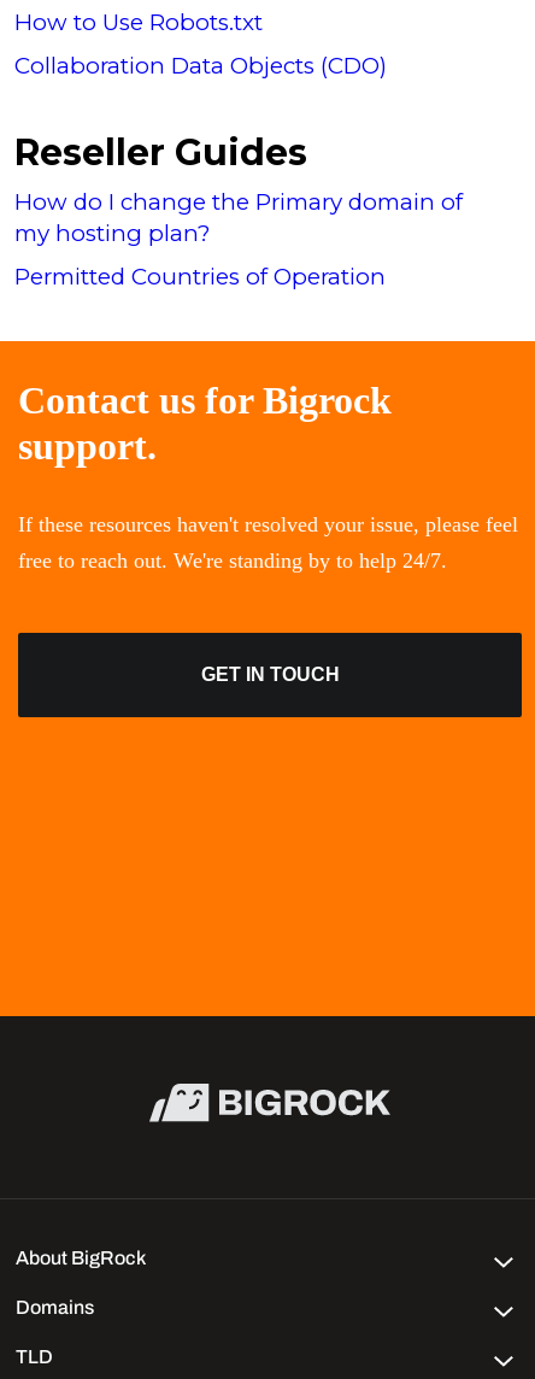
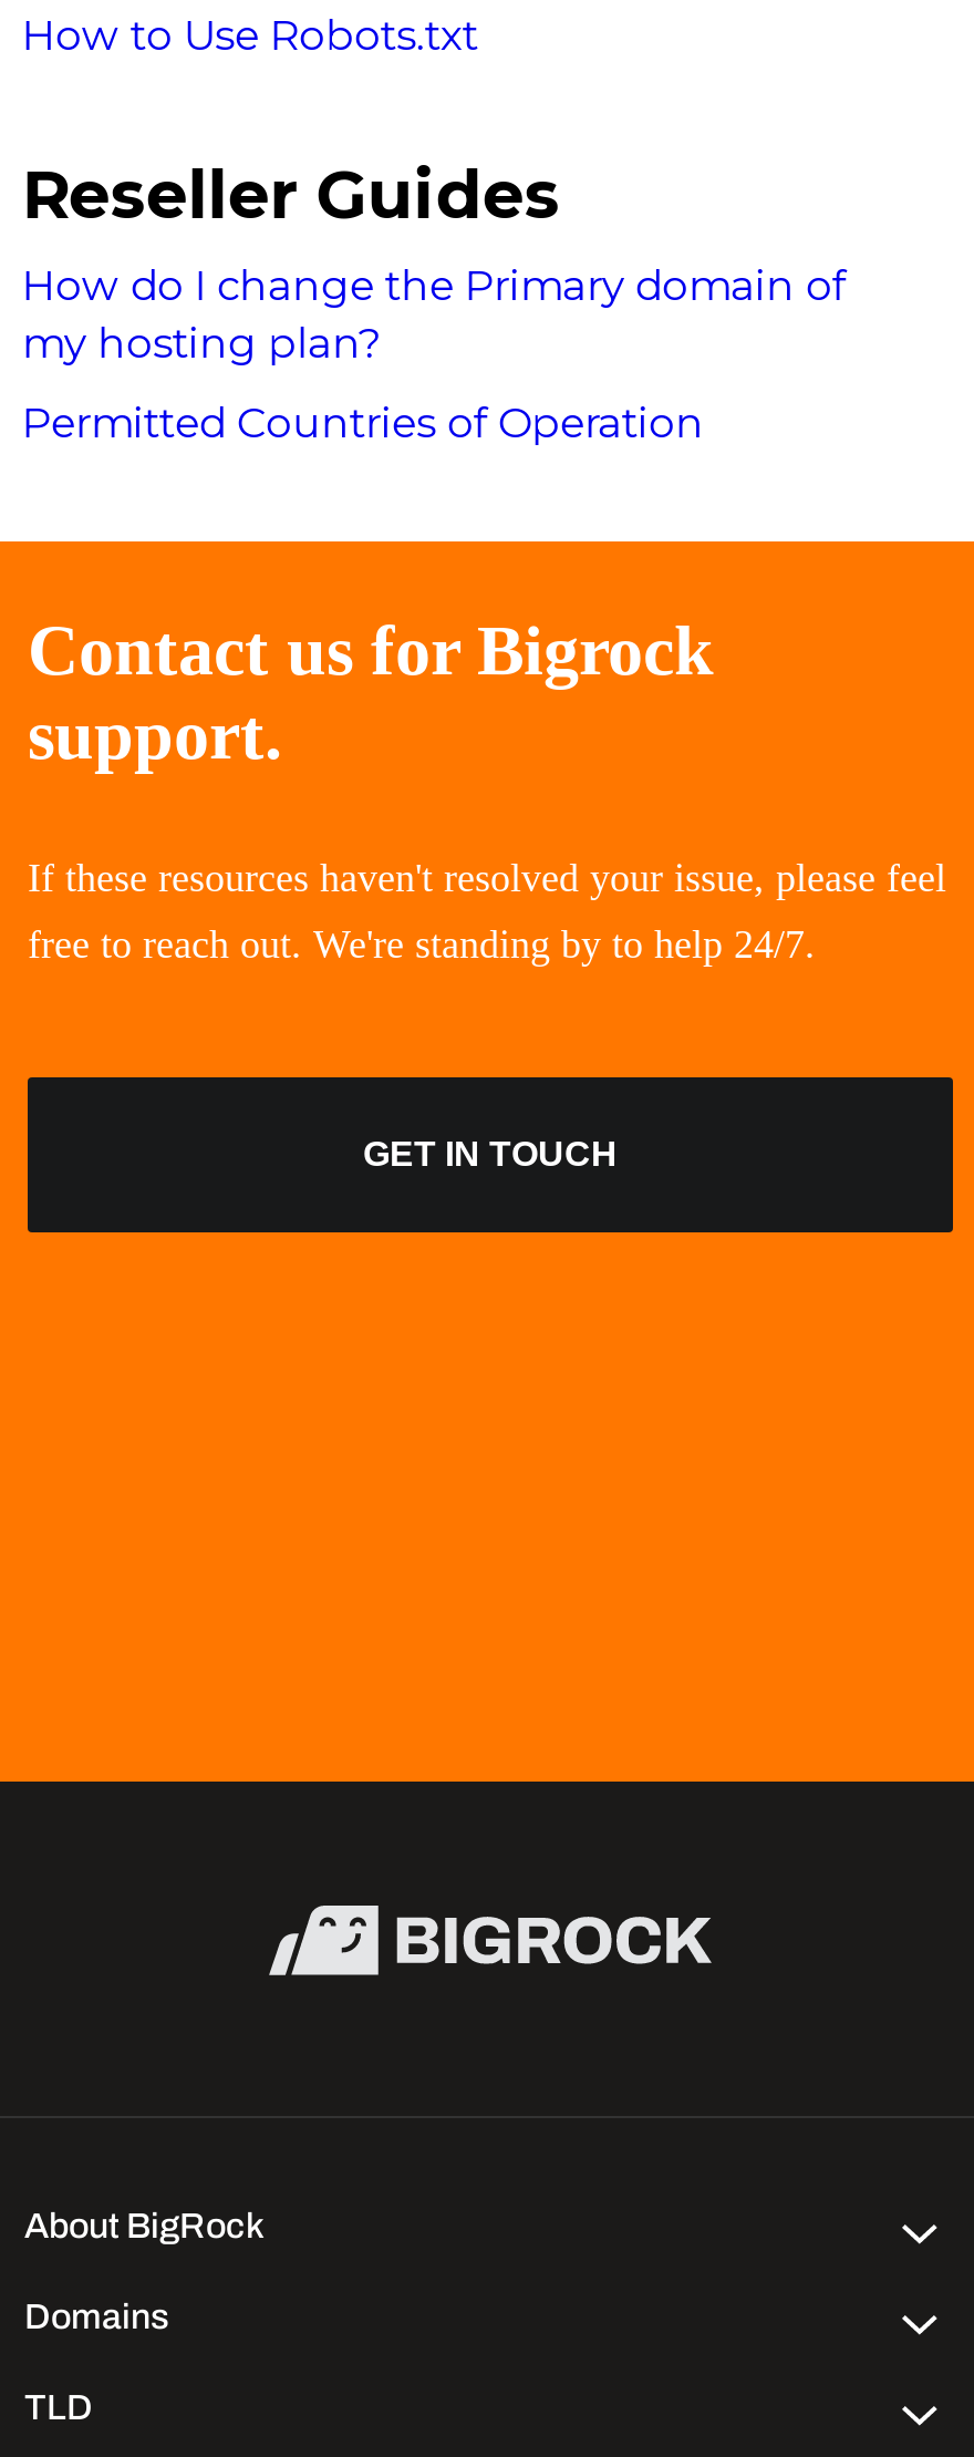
[15,52,387,80] Collaboration Data Objects (CDO) -> none

